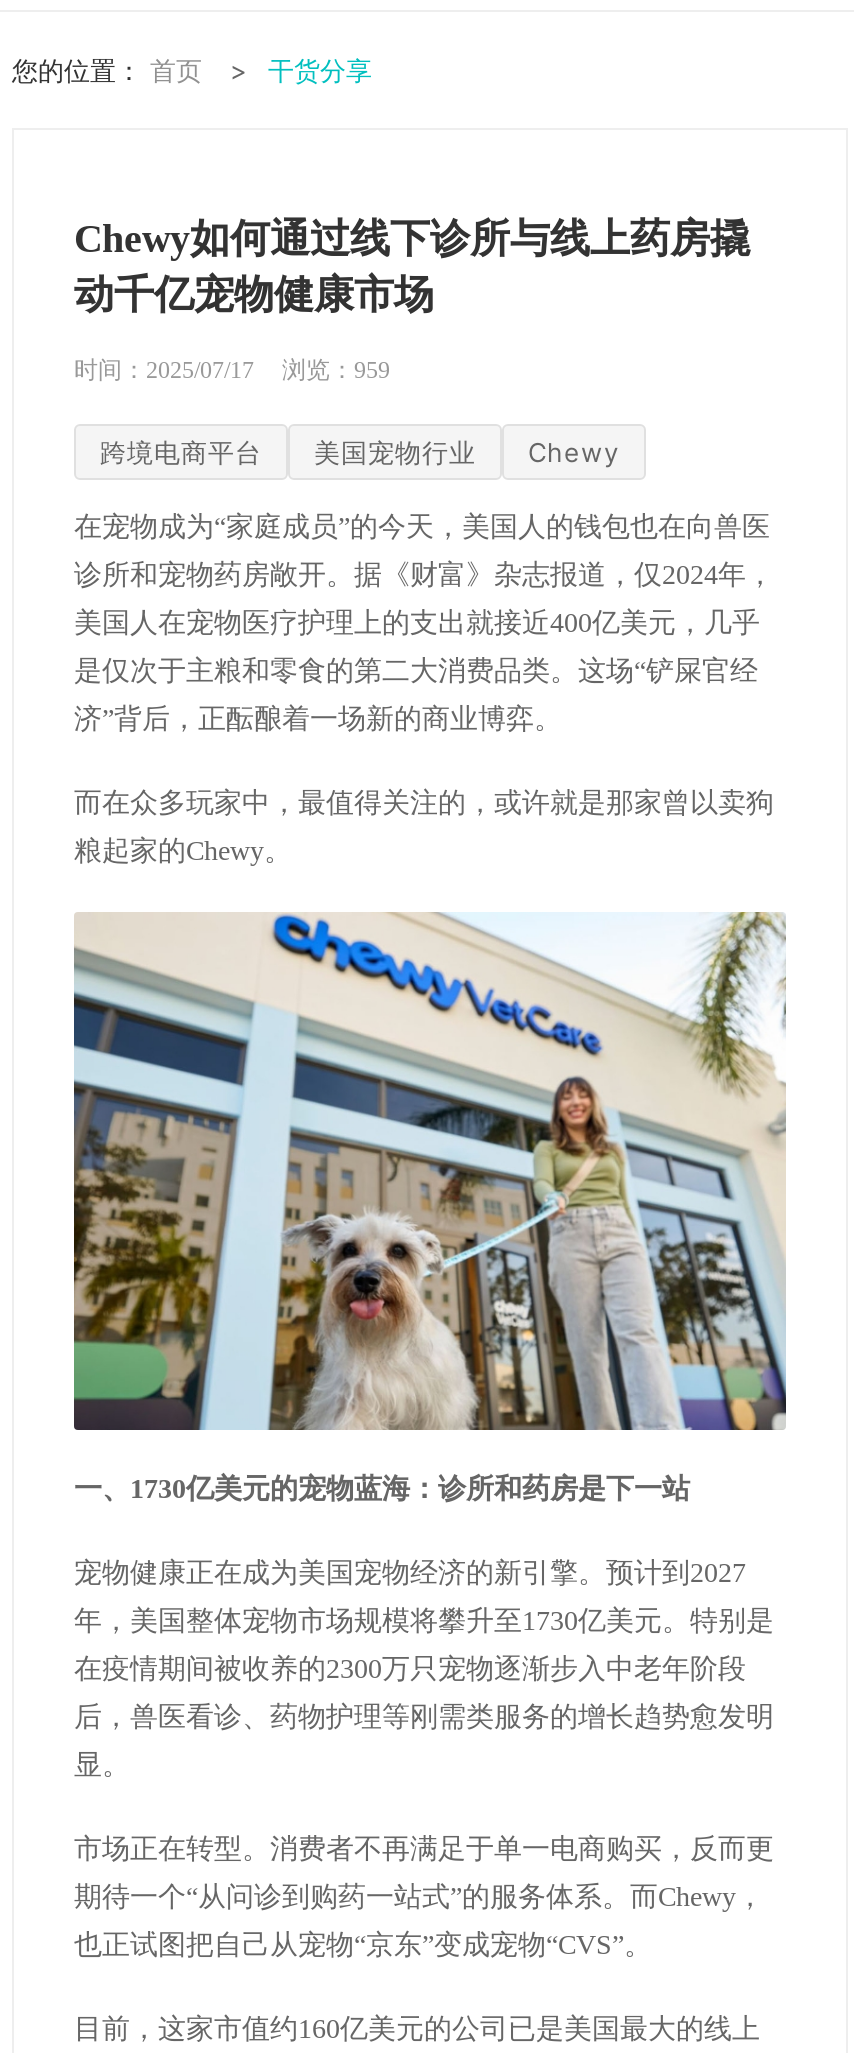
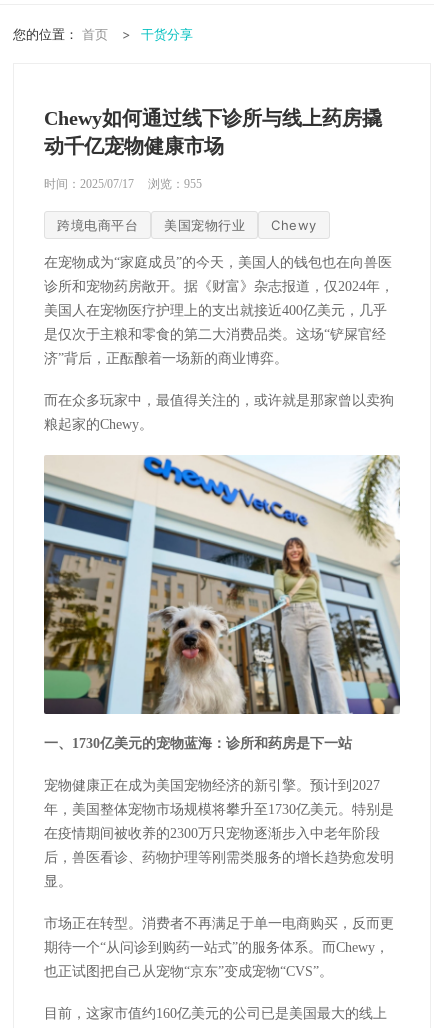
[74,356,390,384] 时间：2025/07/17 浏览：959 -> [44,177,202,191] 时间：2025/07/17 浏览：955

